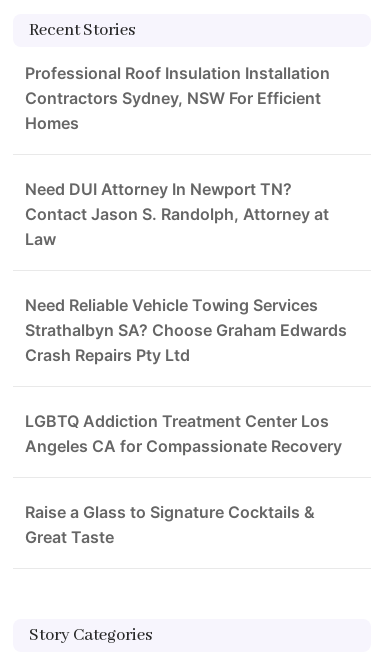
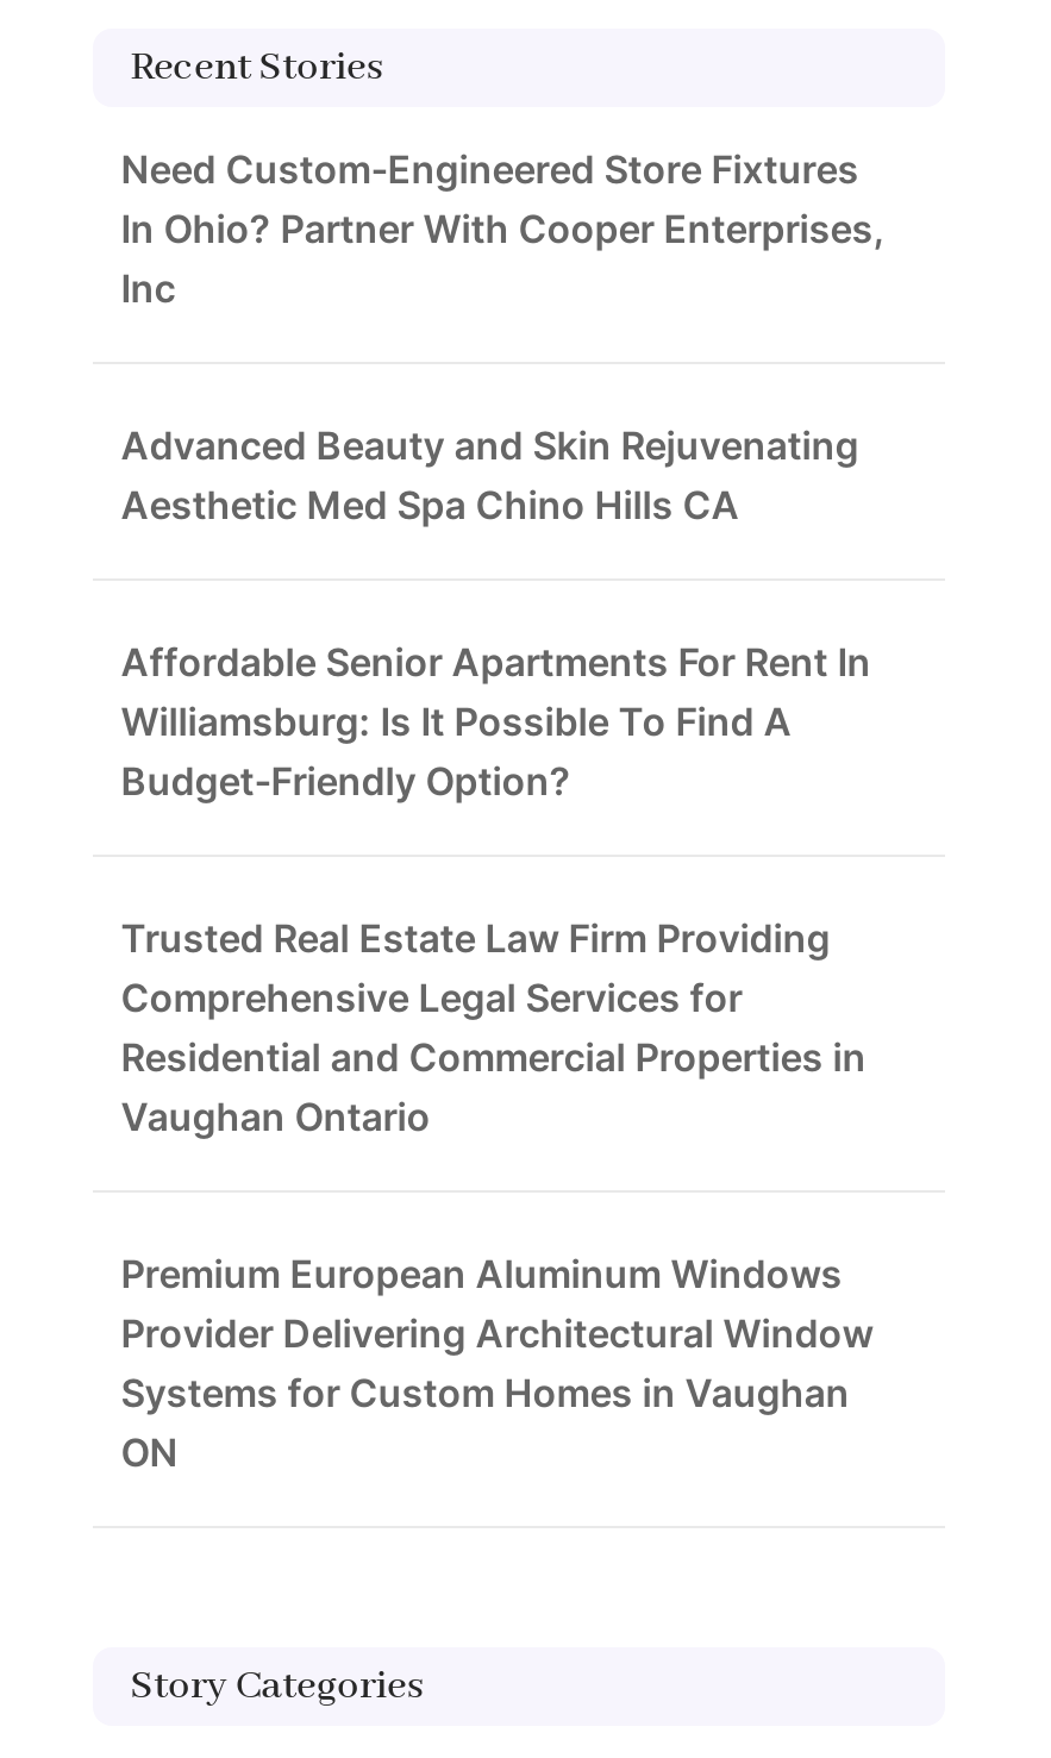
[25,63,330,133] Professional Roof Insulation Installation | Contractors Sydney, NSW For Efficient | Homes -> [121,146,885,313] Need Custom-Engineered Store Fixtures | In Ohio? Partner With Cooper Enterprises, | Inc
[25,179,329,249] Need DUI Attorney In Newport TN? | Contact Jason S. Randolph, Attorney at | Law -> [121,422,859,529] Advanced Beauty and Skin Rejuvenating | Aesthetic Med Spa Chino Hills CA
[25,295,347,365] Need Reliable Vehicle Towing Services | Strathalbyn SA? Choose Graham Edwards | Crash Repairs Pty Ltd -> [121,639,871,806] Affordable Senior Apartments For Rent In | Williamsburg: Is It Possible To Find A | Budget-Friendly Option?
[25,411,342,456] LGBTQ Addiction Treatment Center Los | Angeles CA for Compassionate Recovery -> [121,915,866,1141] Trusted Real Estate Law Firm Providing | Comprehensive Legal Services for | Residential and Commercial Properties in | Vaughan Ontario
[25,502,315,547] Raise a Glass to Signature Cocktails & | Great Taste -> [121,1251,873,1477] Premium European Aluminum Windows | Provider Delivering Architectural Window | Systems for Custom Homes in Vaughan | ON

